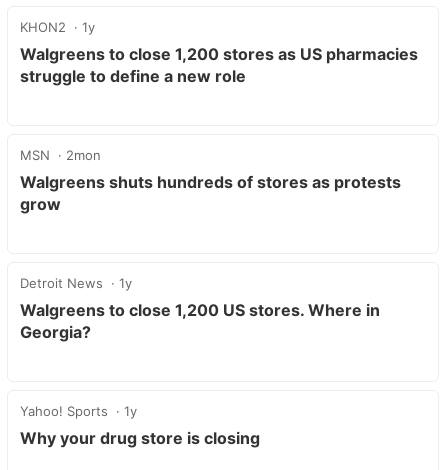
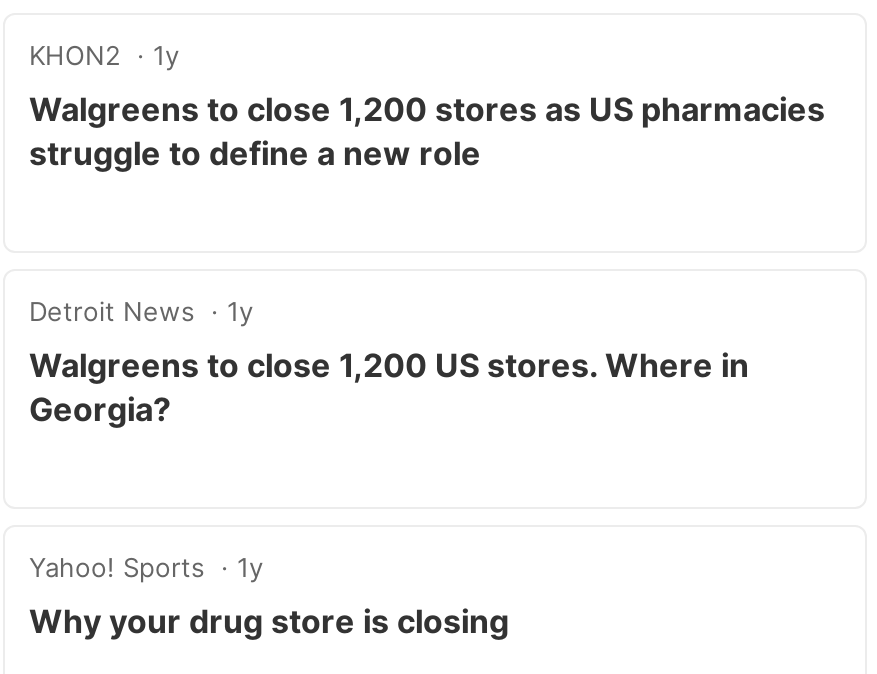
[20,147,401,214] MSN | 2mon | Walgreens shuts hundreds of stores as protests | grow -> none

